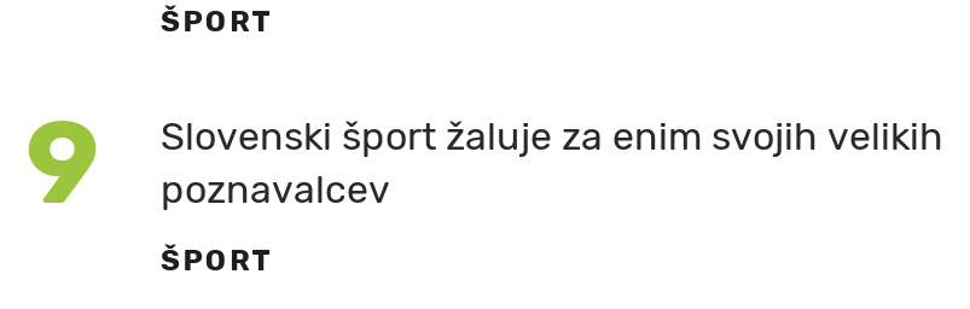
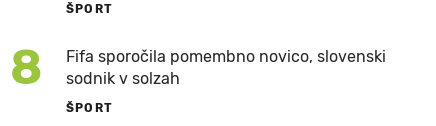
[25,95,943,232] 9 | Slovenski šport žaluje za enim svojih velikih | poznavalcev -> [10,39,386,96] 8 | Fifa sporočila pomembno novico, slovenski | sodnik v solzah

